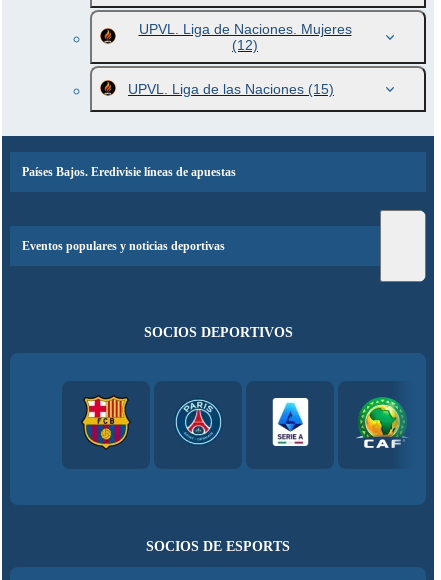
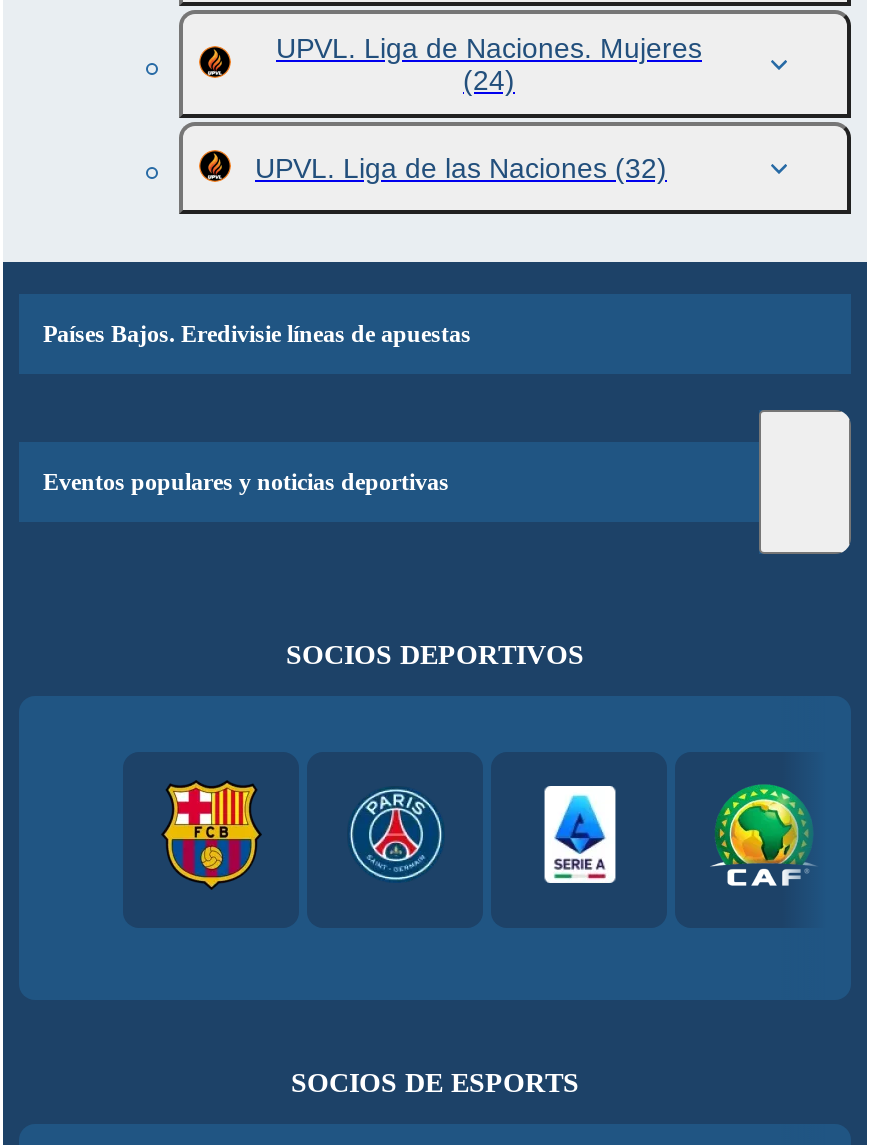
[232,37,258,53] (12) -> [463,64,515,96] (24)
[128,81,334,97] UPVL. Liga de las Naciones (15) -> [255,152,667,184] UPVL. Liga de las Naciones (32)

